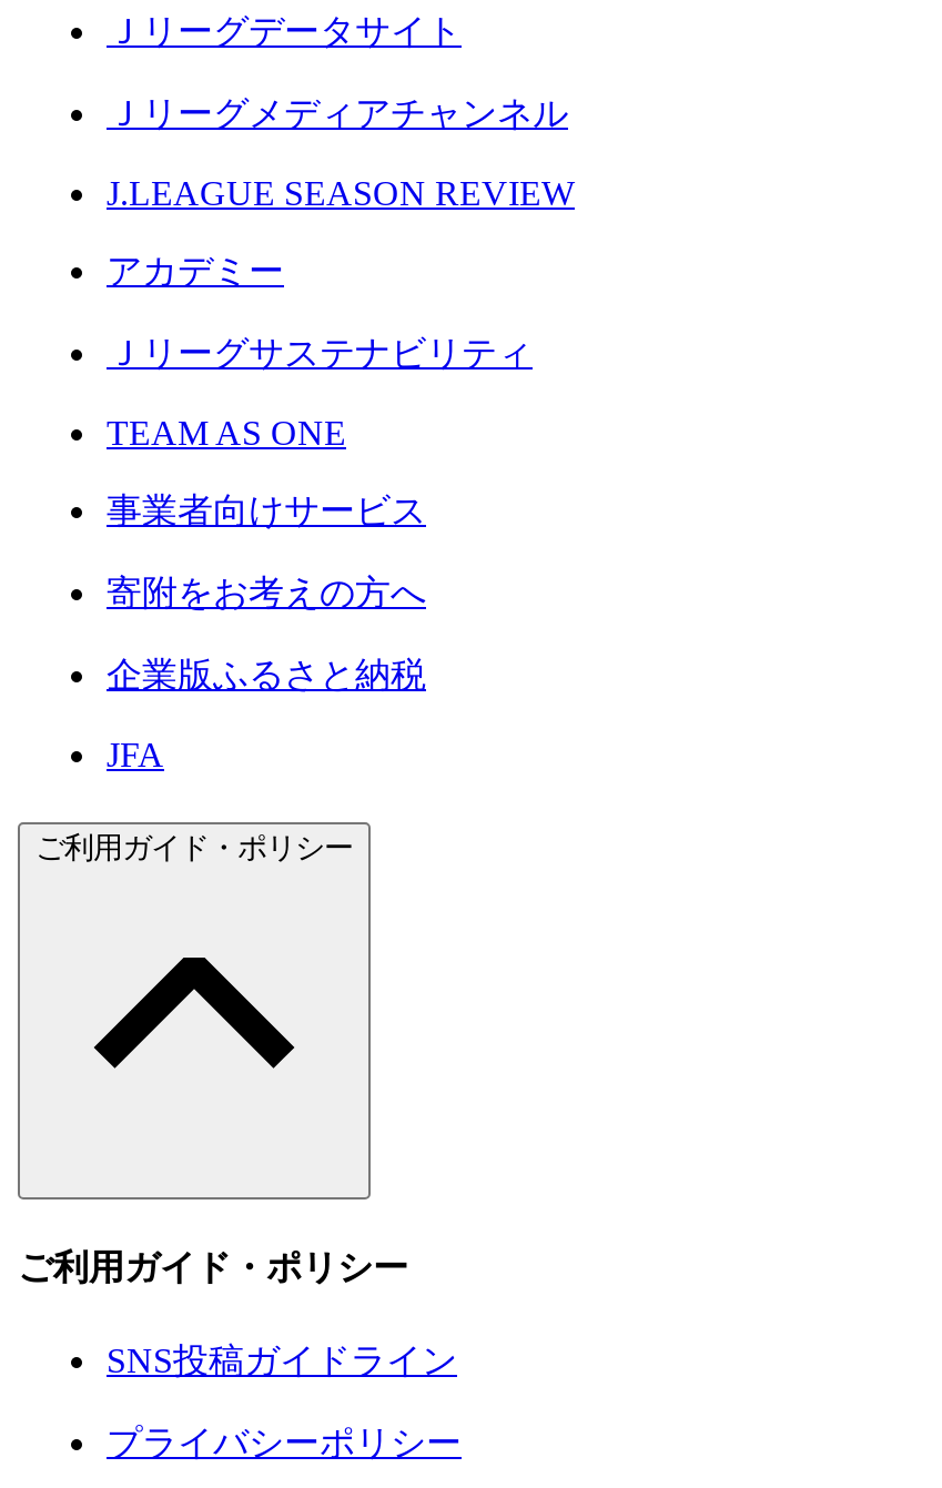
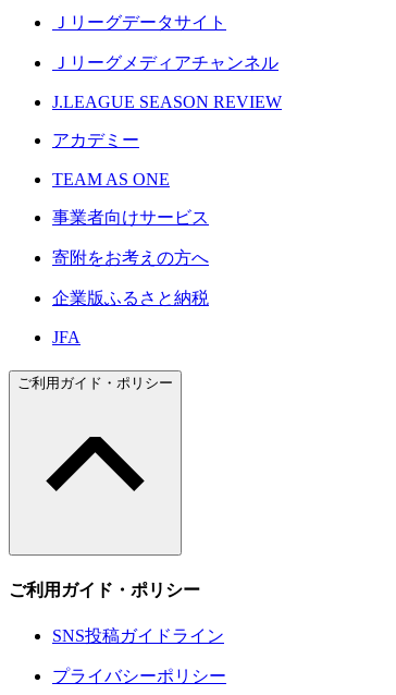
[107,333,533,371] Ｊリーグサステナビリティ -> none

